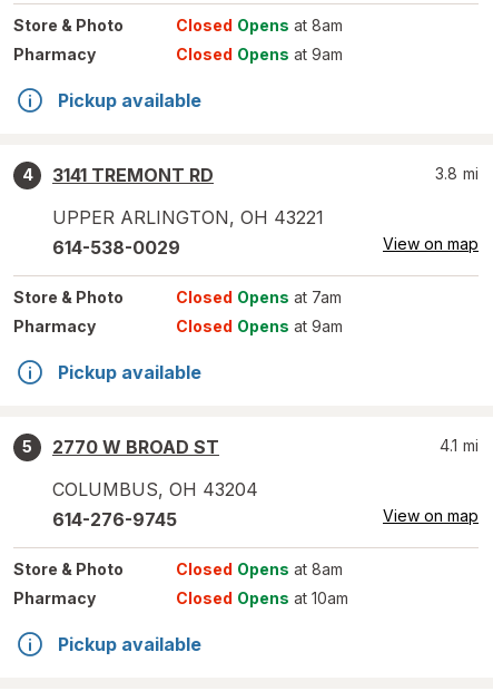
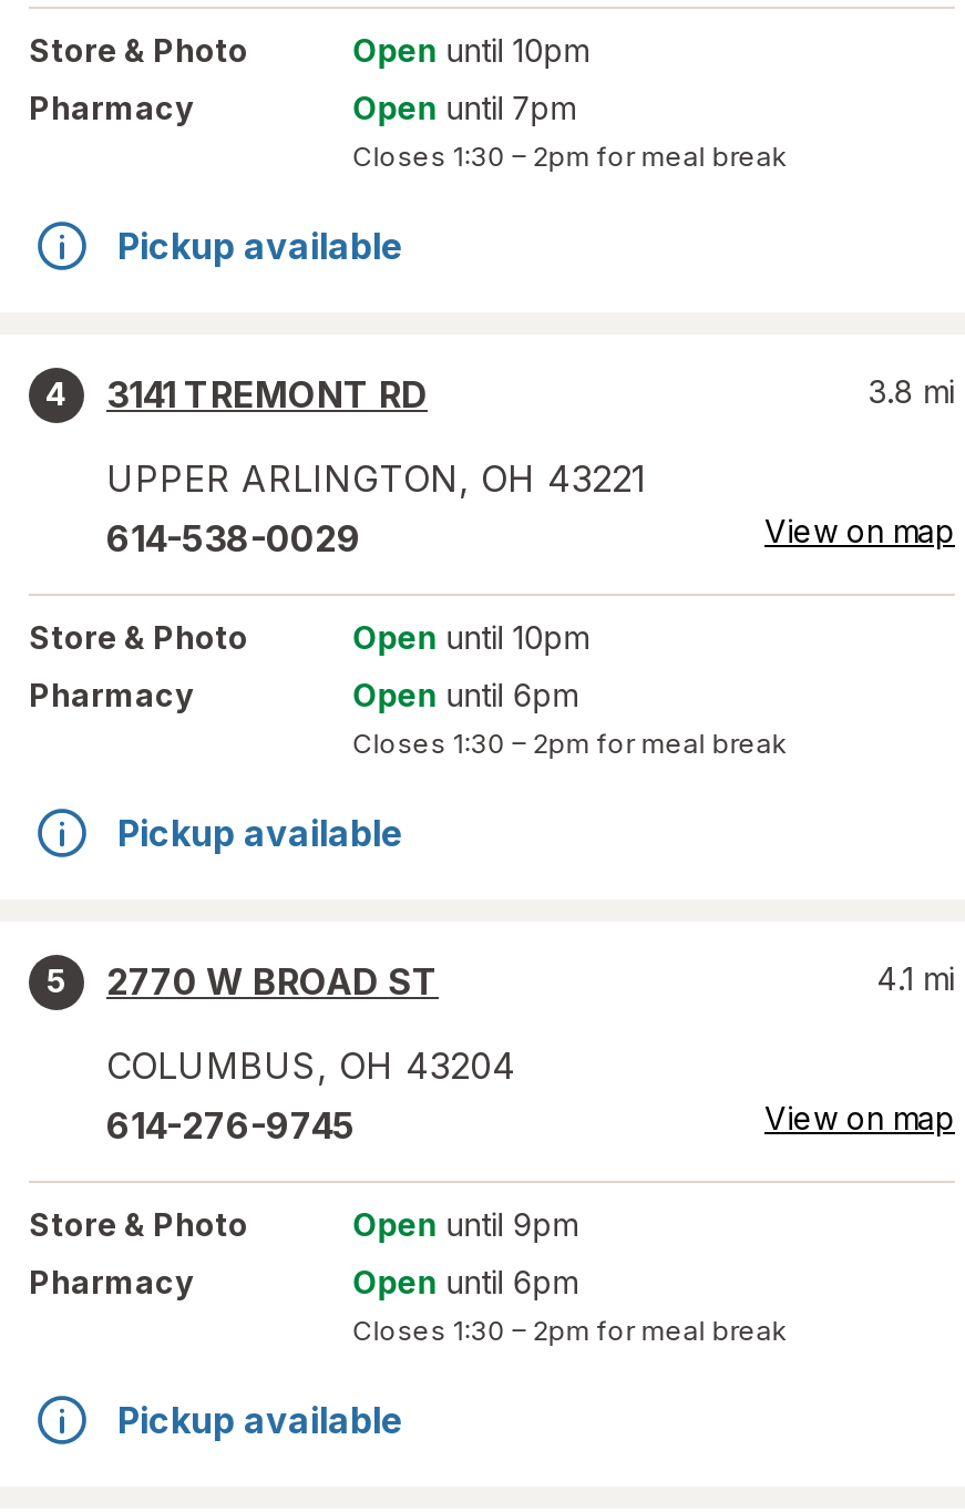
[176,16,343,35] Closed Opens at 8am -> [353,31,588,69] Open until 10pm
[176,45,343,64] Closed Opens at 9am -> [353,89,787,173] Open until 7pm | Closes 1:30 – 2pm for meal break
[176,288,342,306] Closed Opens at 7am -> [353,618,588,656] Open until 10pm
[176,317,343,335] Closed Opens at 9am -> [353,676,787,760] Open until 6pm | Closes 1:30 – 2pm for meal break
[176,559,343,578] Closed Opens at 8am -> [353,1205,577,1243] Open until 9pm
[176,588,349,607] Closed Opens at 10am -> [353,1263,787,1347] Open until 6pm | Closes 1:30 – 2pm for meal break

